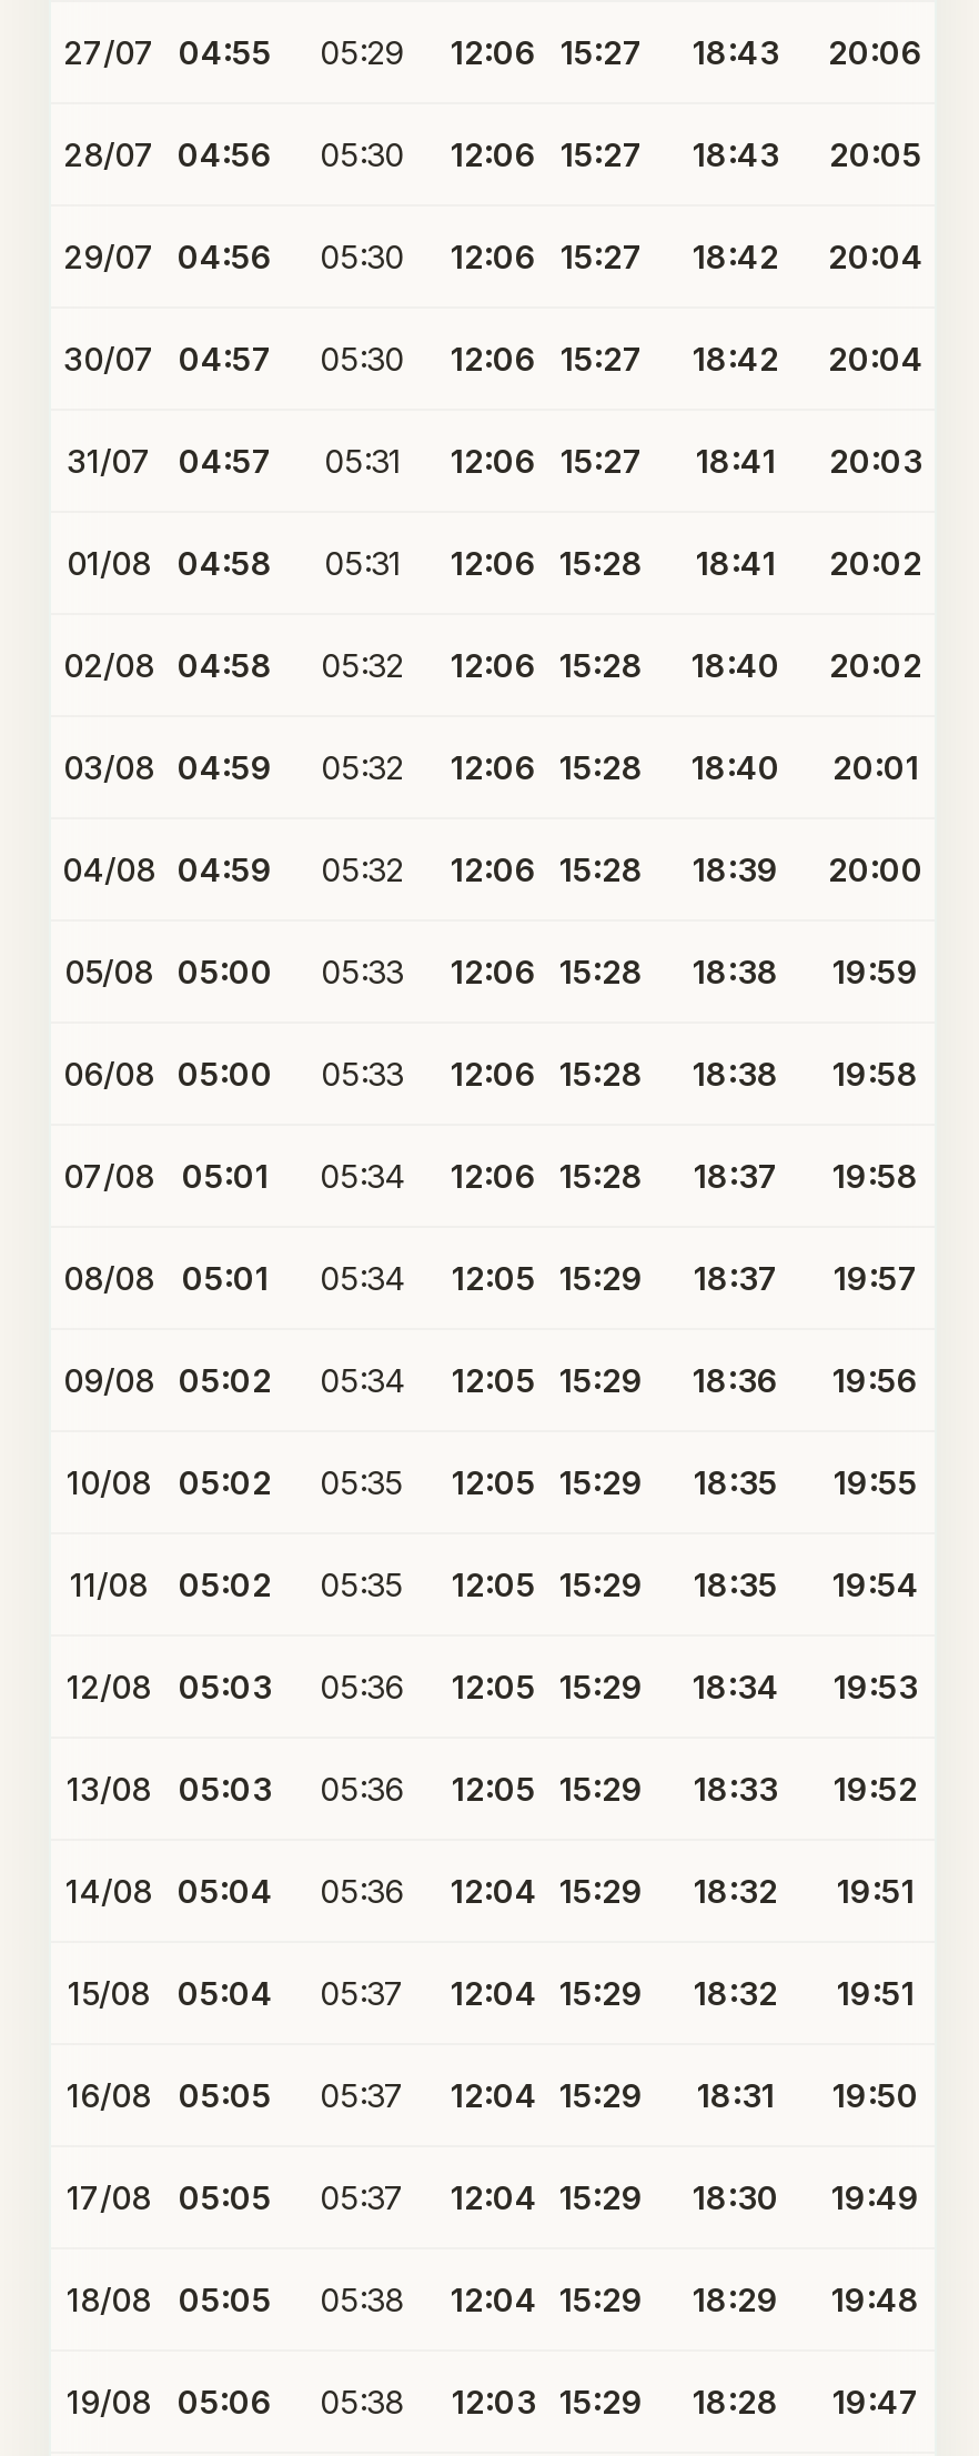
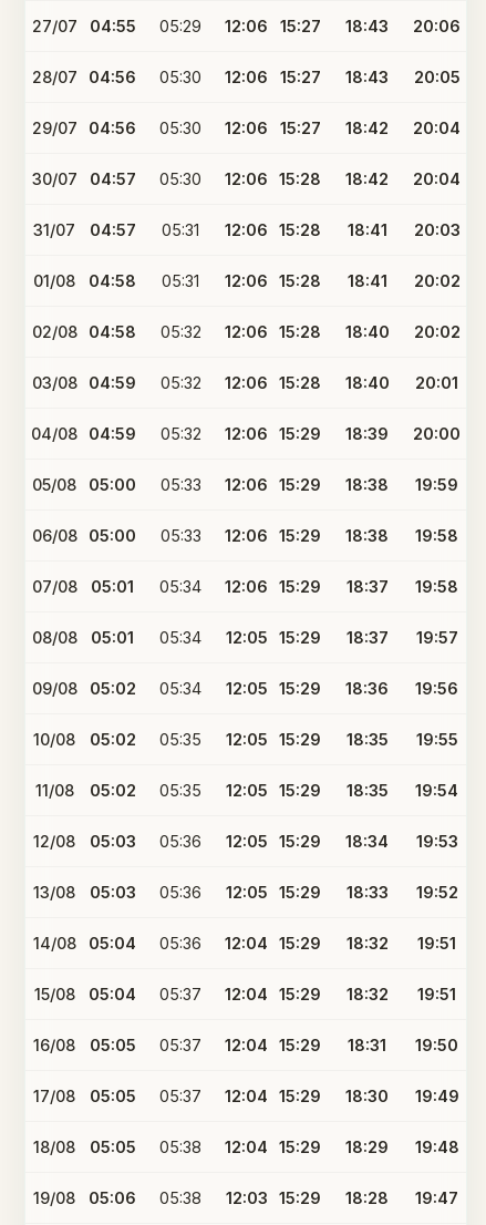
[451,340,643,378] 12:06 | 15:27 -> [225,169,321,188] 12:06 15:28
[451,442,643,480] 12:06 | 15:27 -> [225,220,321,239] 12:06 15:28
[62,850,924,888] 04/08 04:59 05:32 12:06 15:28 18:39 20:00 -> [31,424,461,443] 04/08 04:59 05:32 12:06 15:29 18:39 20:00
[64,953,919,990] 05/08 05:00 05:33 12:06 15:28 18:38 19:59 -> [32,475,458,494] 05/08 05:00 05:33 12:06 15:29 18:38 19:59
[63,1055,919,1093] 06/08 05:00 05:33 12:06 15:28 18:38 19:58 -> [32,526,458,545] 06/08 05:00 05:33 12:06 15:29 18:38 19:58
[63,1157,919,1195] 07/08 05:01 05:34 12:06 15:28 18:37 19:58 -> [32,577,458,596] 07/08 05:01 05:34 12:06 15:29 18:37 19:58

